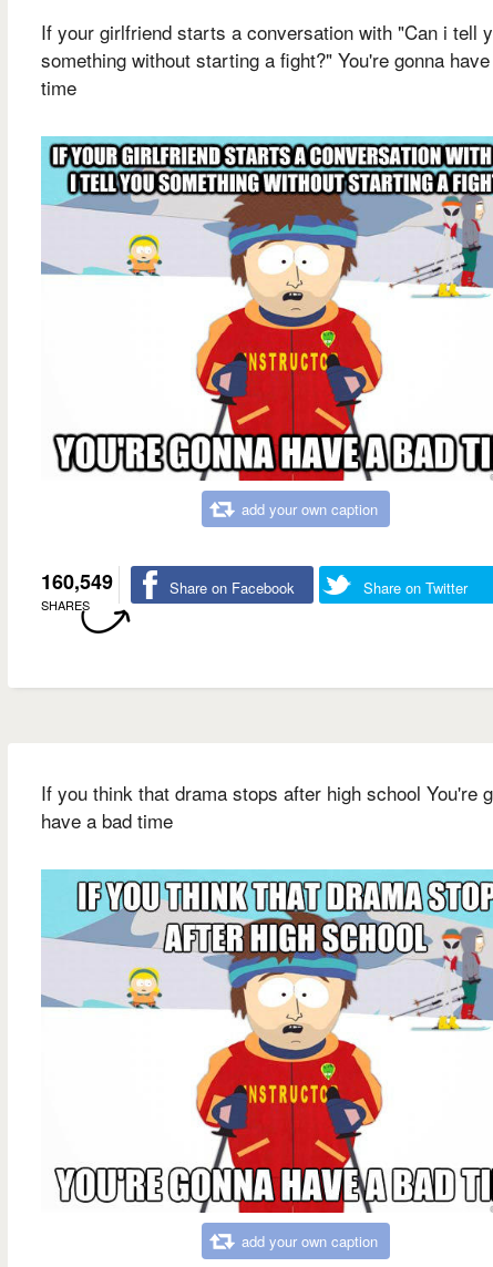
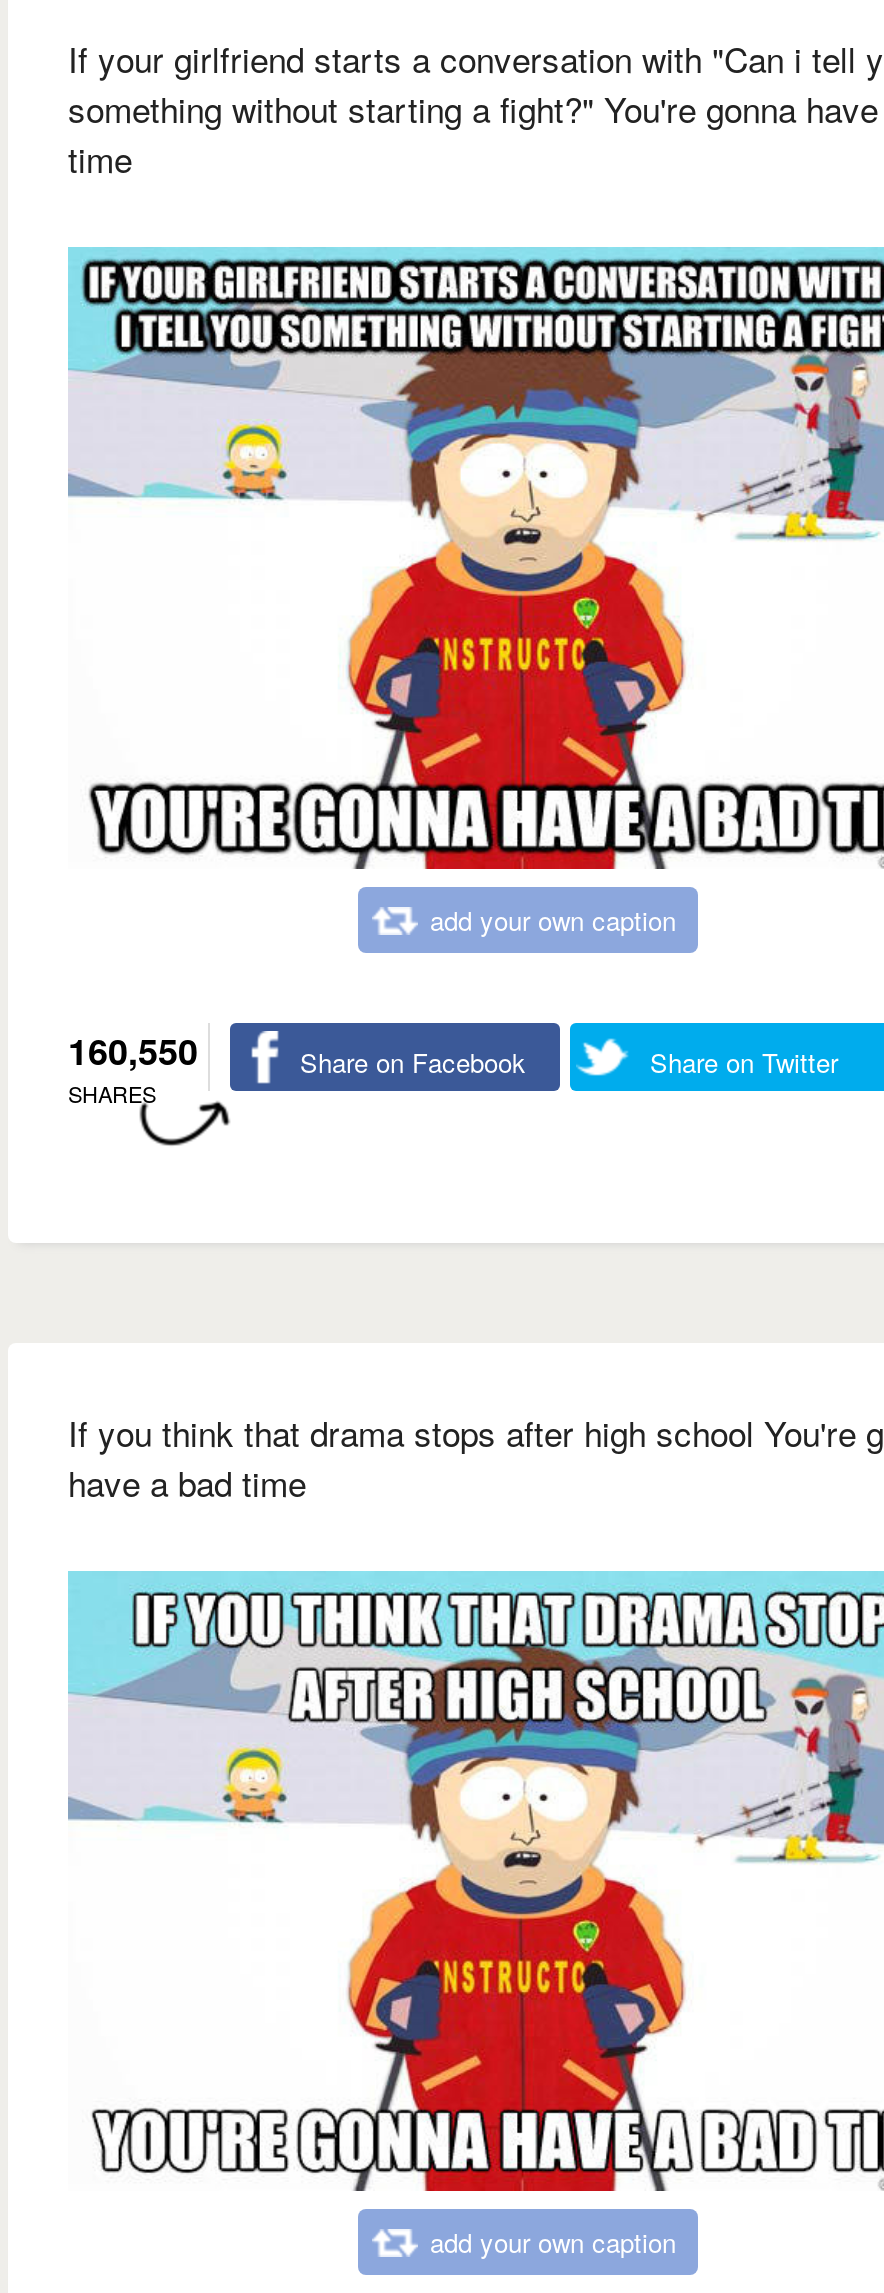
[41,566,113,595] 160,549 -> [68,1024,198,1076] 160,550

